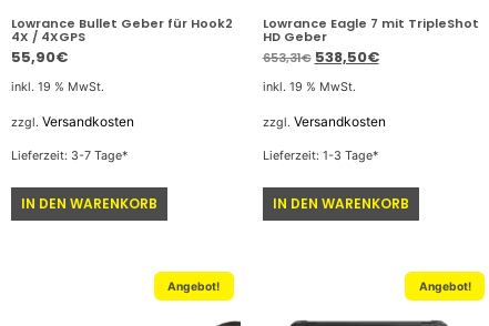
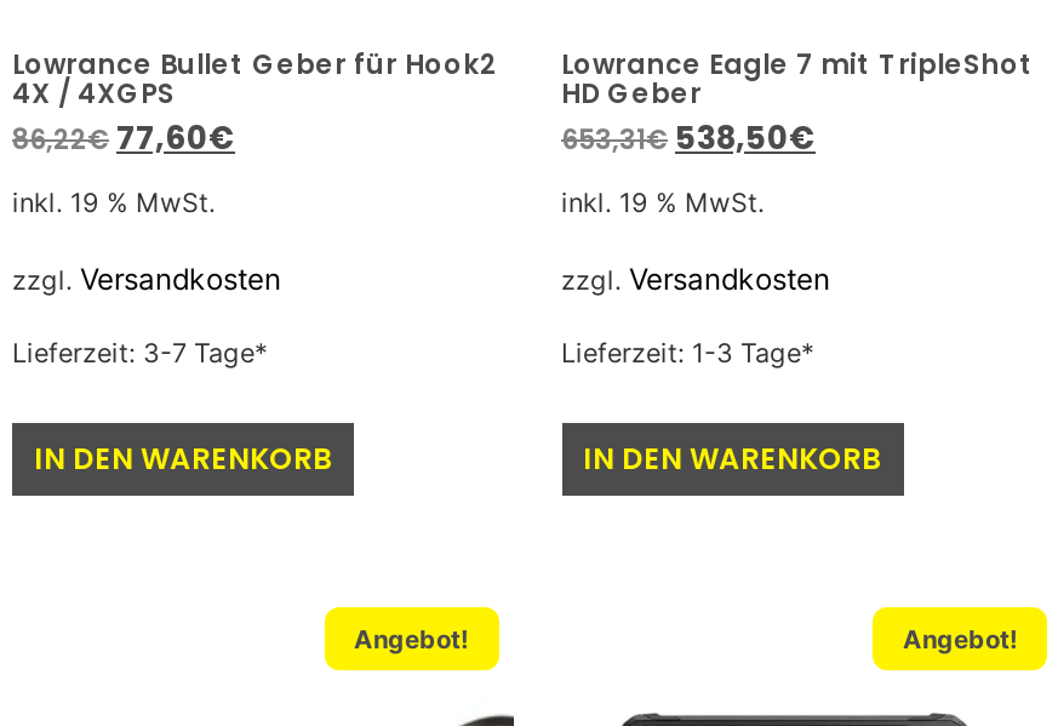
[11,46,68,68] 55,90€ -> [12,115,235,161] 86,22€ 77,60€

